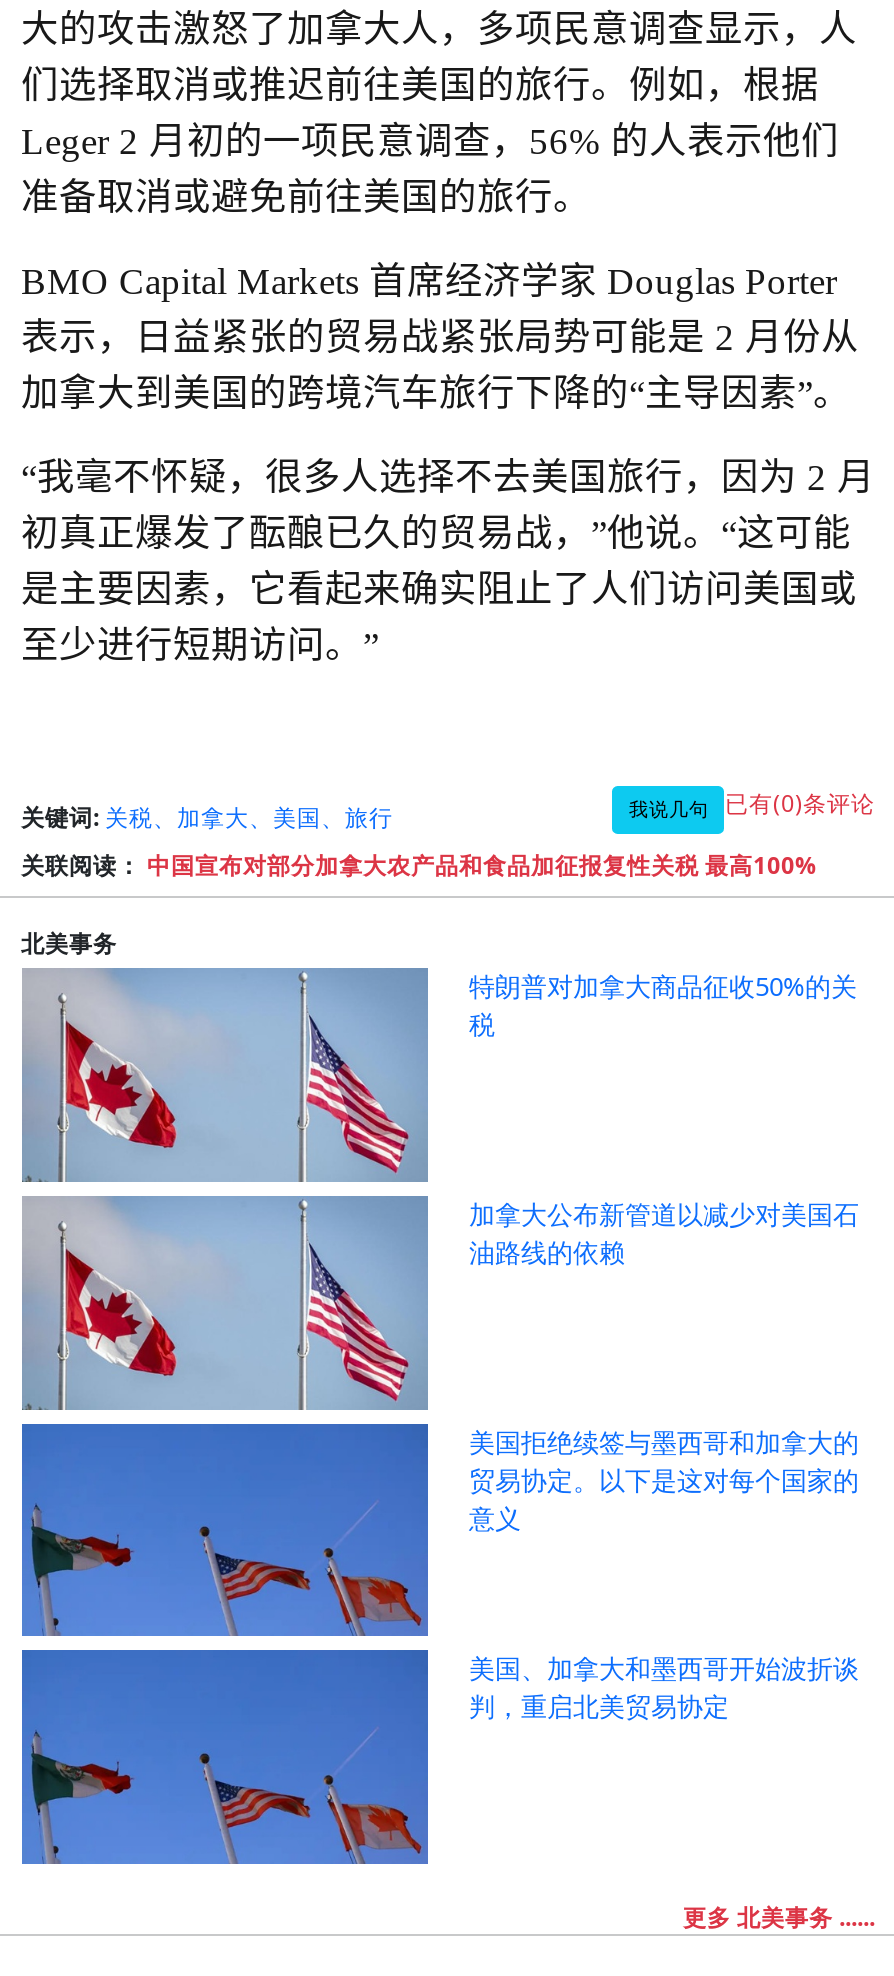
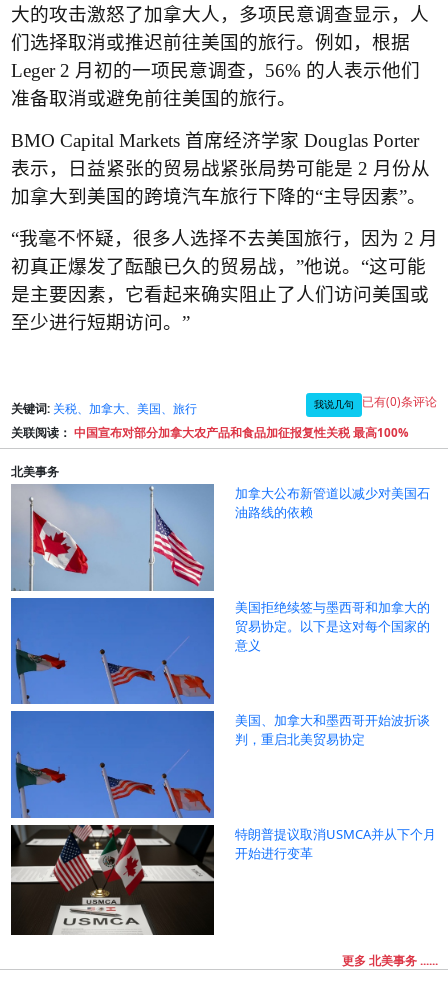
[469,967,857,1041] 特朗普对加拿大商品征收50%的关 | 税 -> none
moved [284,1195,859,1725] -> [142,484,429,748]: [image] | 加拿大公布新管道以减少对美国石 | 油路线的依赖 | 美国拒绝续签与墨西哥和加拿大的 | 贸易协定。以下是这对每个国家的 | 美国、加拿大和墨西哥开始波折谈 | 判，重启北美贸易协定
moved [24,1700,142,1866] -> [12,736,71,819]: [image]
none -> [10,824,435,936] [image] | 特朗普提议取消USMCA并从下个月 | 开始进行变革

